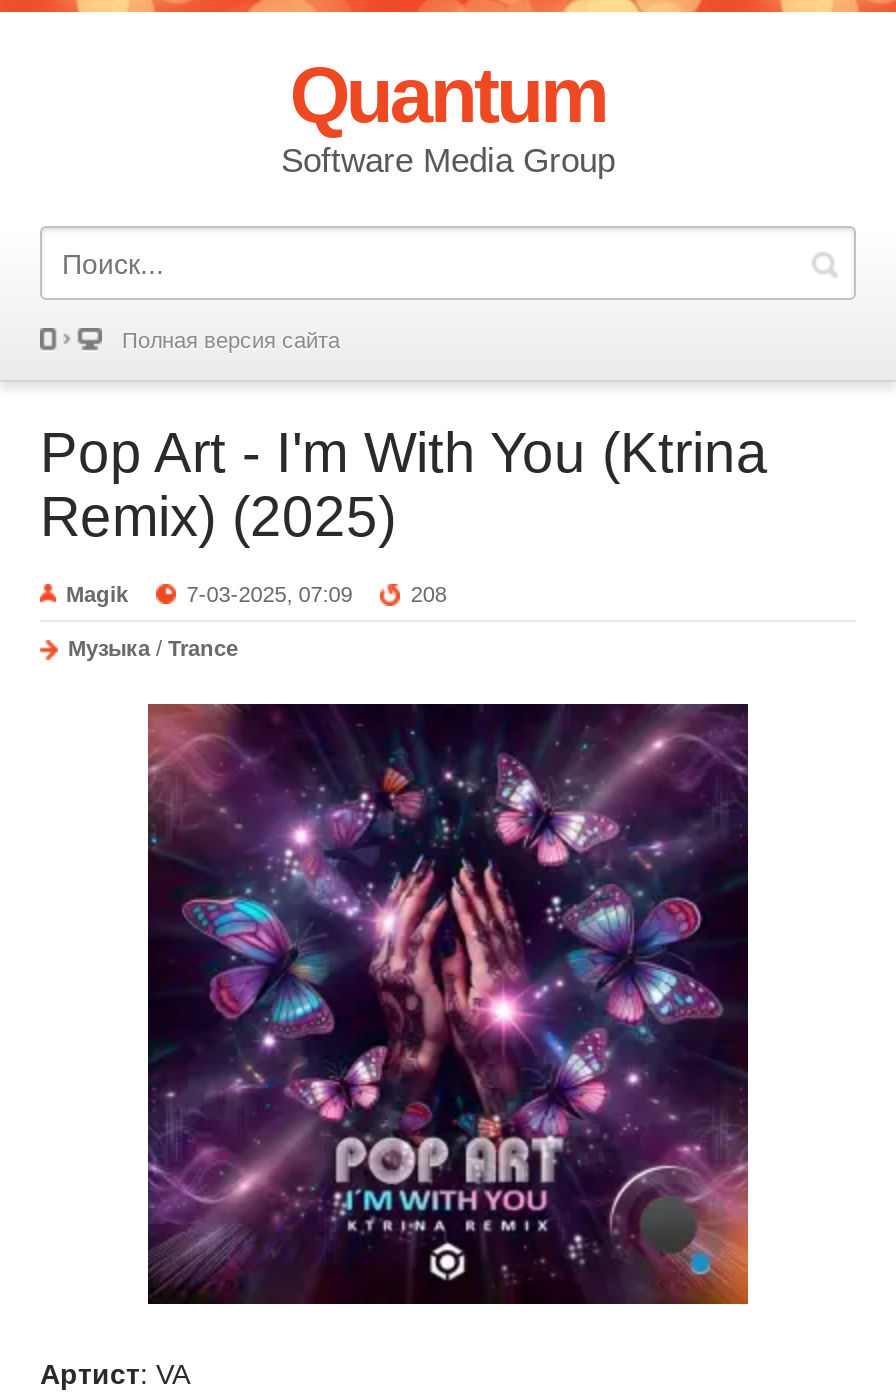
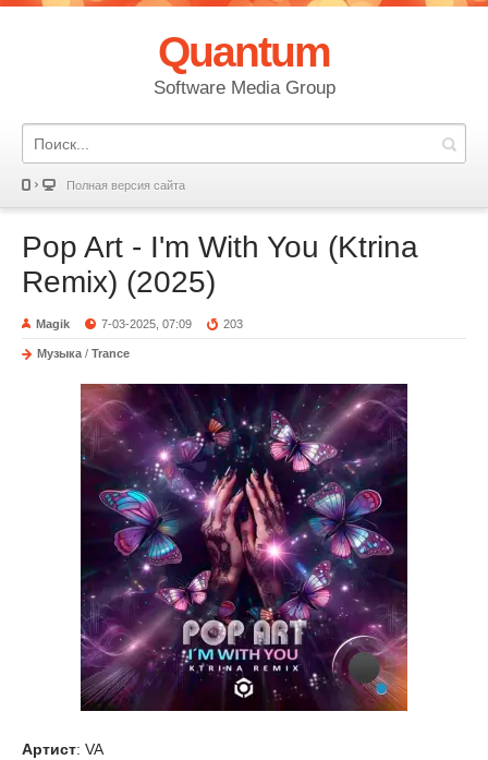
[411,582,447,606] 208 -> [224,317,243,330] 203

